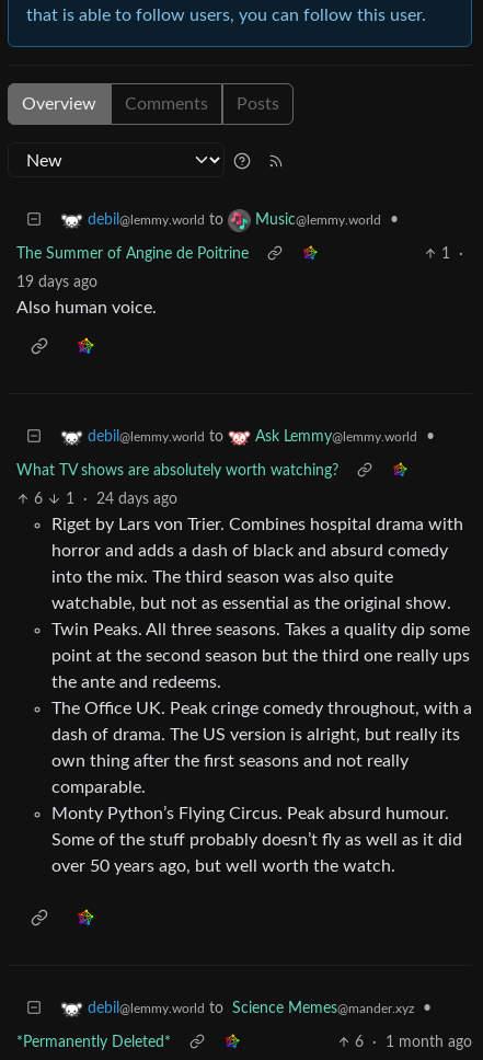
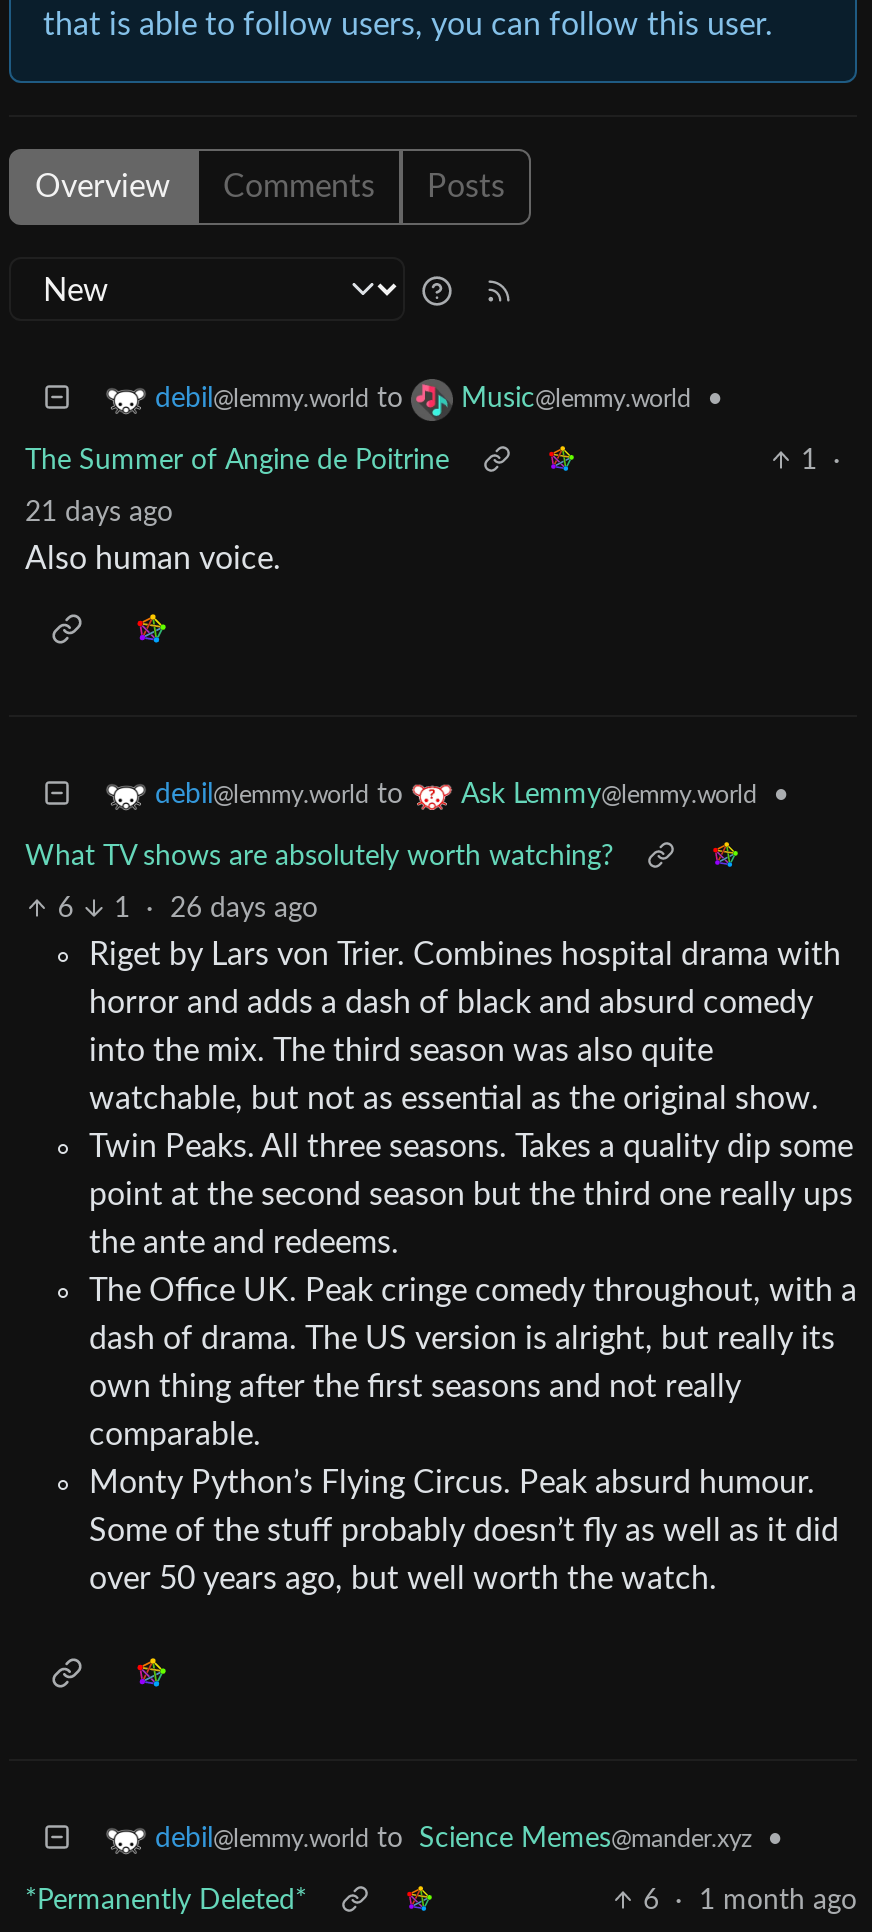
[16,275,97,290] 19 days ago -> [25,499,173,527] 21 days ago
[34,492,177,507] 6 1 · 24 days ago -> [57,895,318,923] 6 1 · 26 days ago

